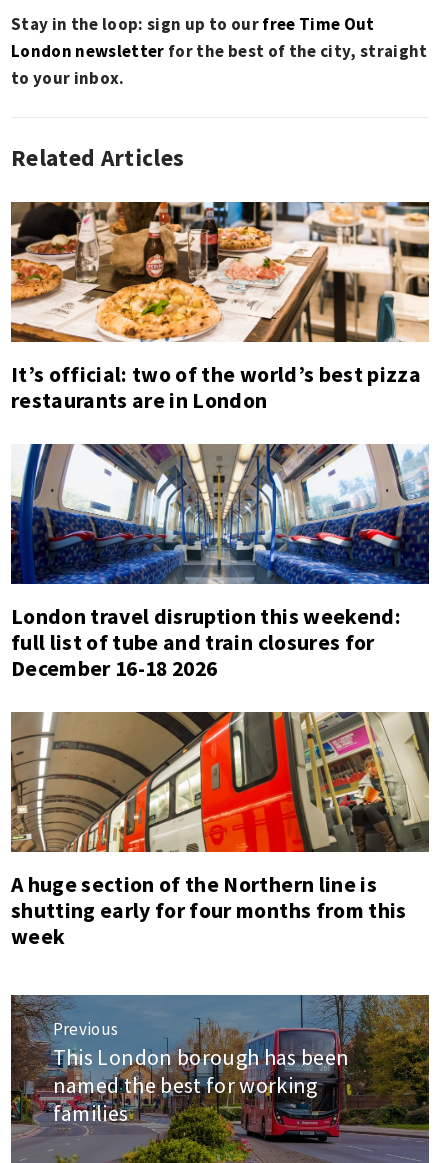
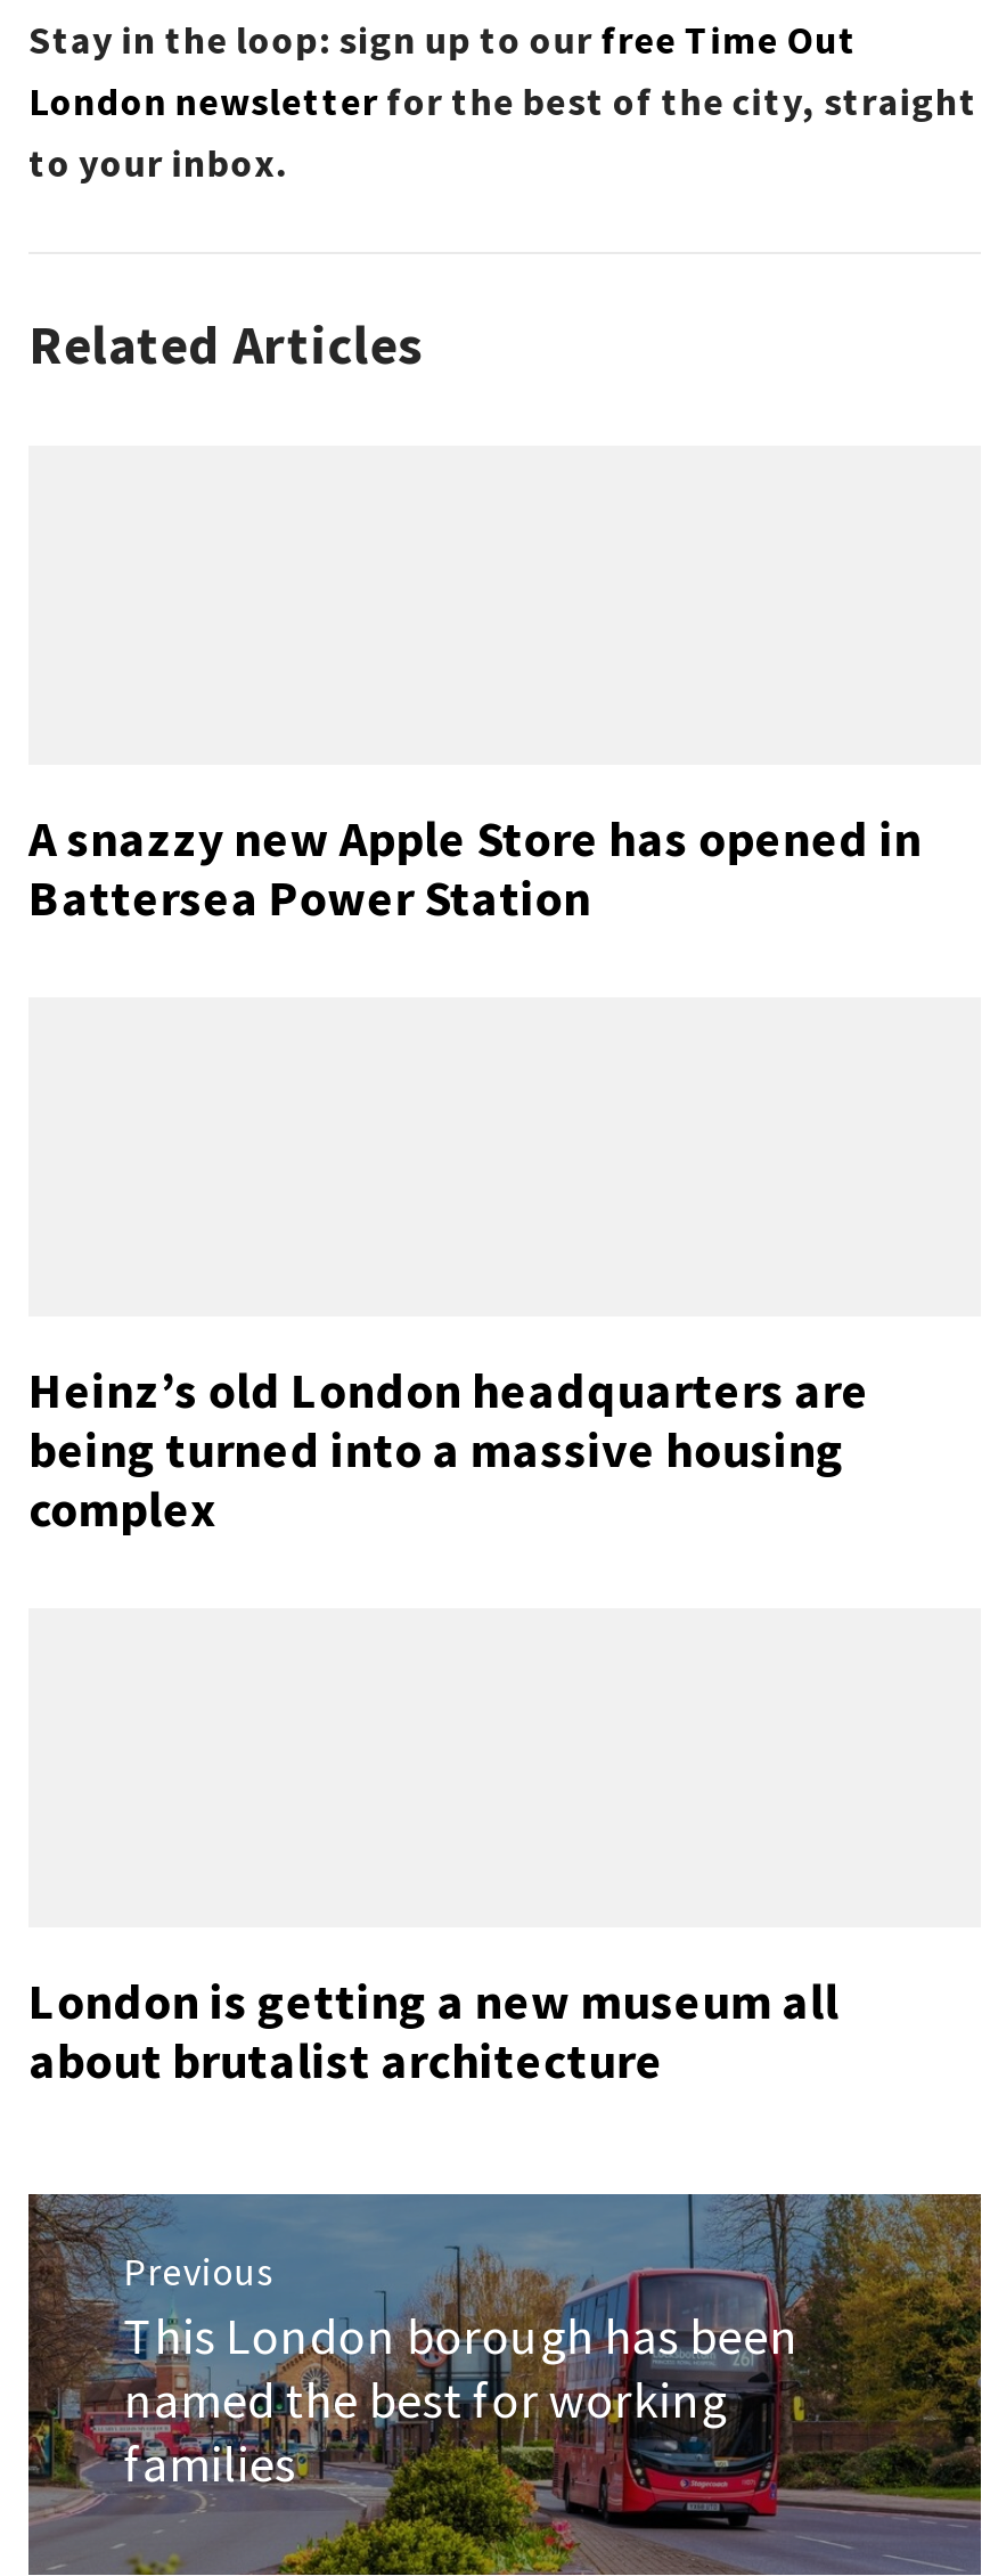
[10,201,430,343] [image] -> none
[11,361,421,414] It’s official: two of the world’s best pizza | restaurants are in London -> [28,807,921,928] A snazzy new Apple Store has opened in | Battersea Power Station
[10,443,430,585] [image] -> none
[11,603,401,682] London travel disruption this weekend: | full list of tube and train closures for | December 16-18 2026 -> [28,1359,869,1539] Heinz’s old London headquarters are | being turned into a massive housing | complex
[10,711,430,853] [image] -> none
[11,871,407,950] A huge section of the Northern line is | shutting early for four months from this | week -> [28,1970,839,2090] London is getting a new museum all | about brutalist architecture

